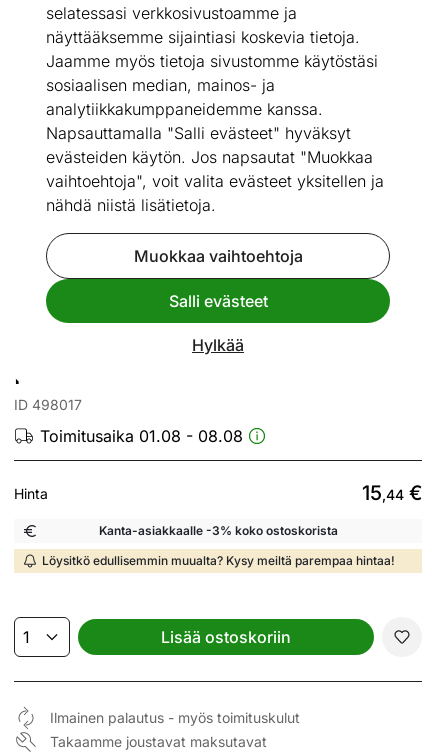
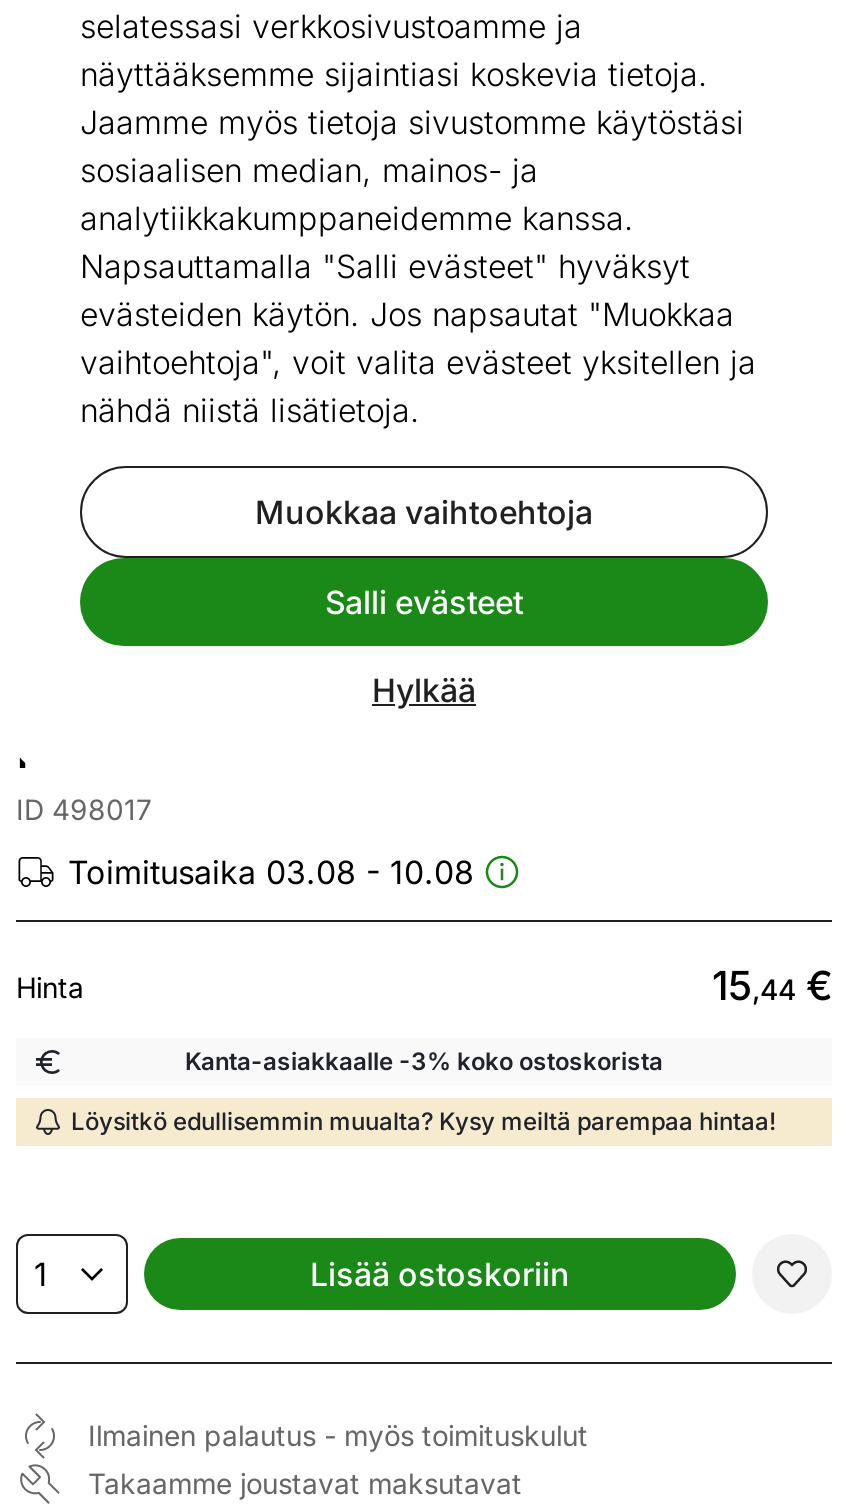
[40,426,243,446] Toimitusaika 01.08 - 08.08 -> [68,852,474,892] Toimitusaika 03.08 - 10.08

